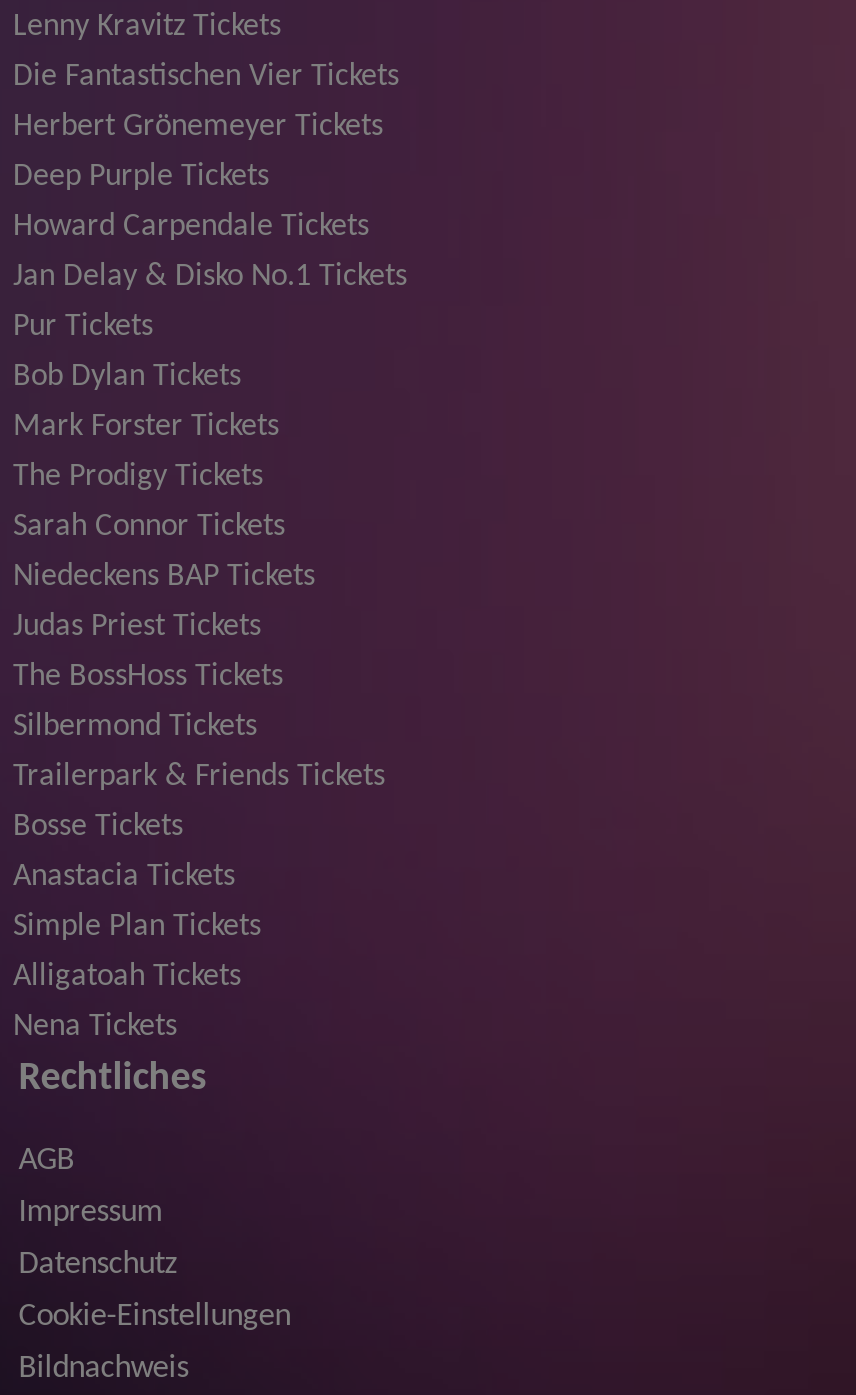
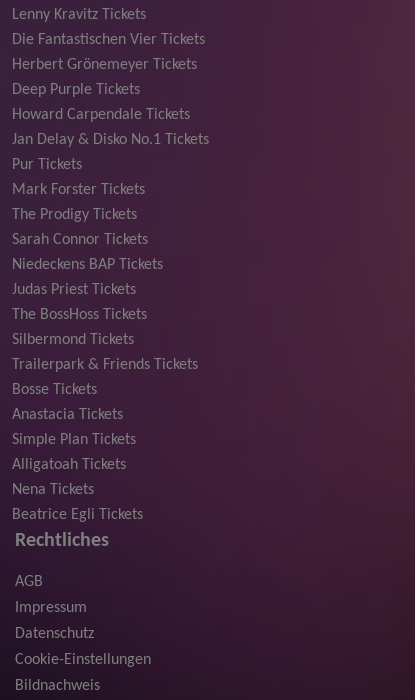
[13,360,241,392] Bob Dylan Tickets -> none
moved [13,410,385,1042] -> [12,182,198,498]: Mark Forster Tickets | The Prodigy Tickets | Sarah Connor Tickets | ... | Alligatoah Tickets | Nena Tickets
none -> [12,507,143,523] Beatrice Egli Tickets

